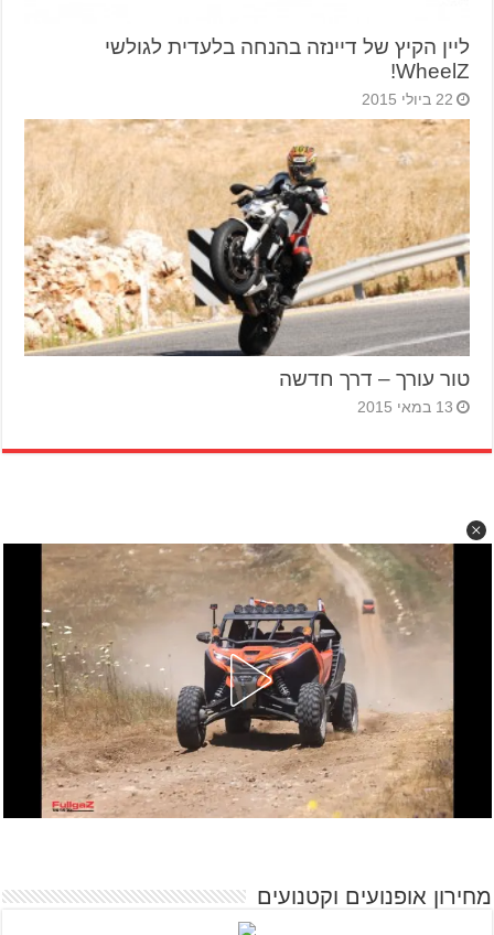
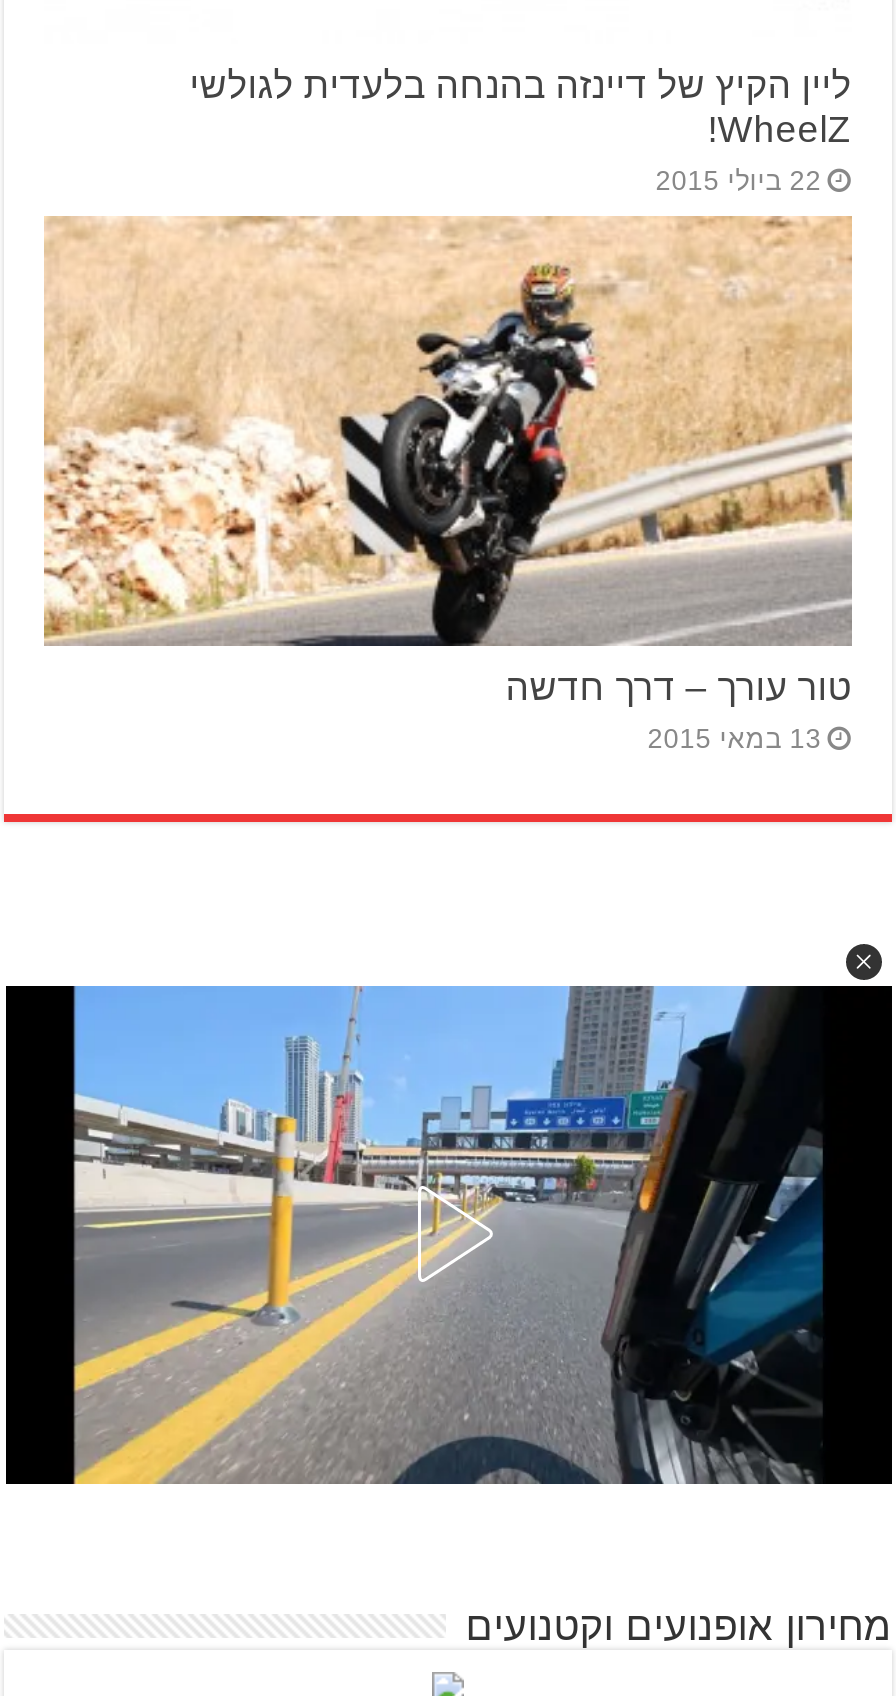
[41,542,455,819] [image] -> [72,984,824,1486] [image]

